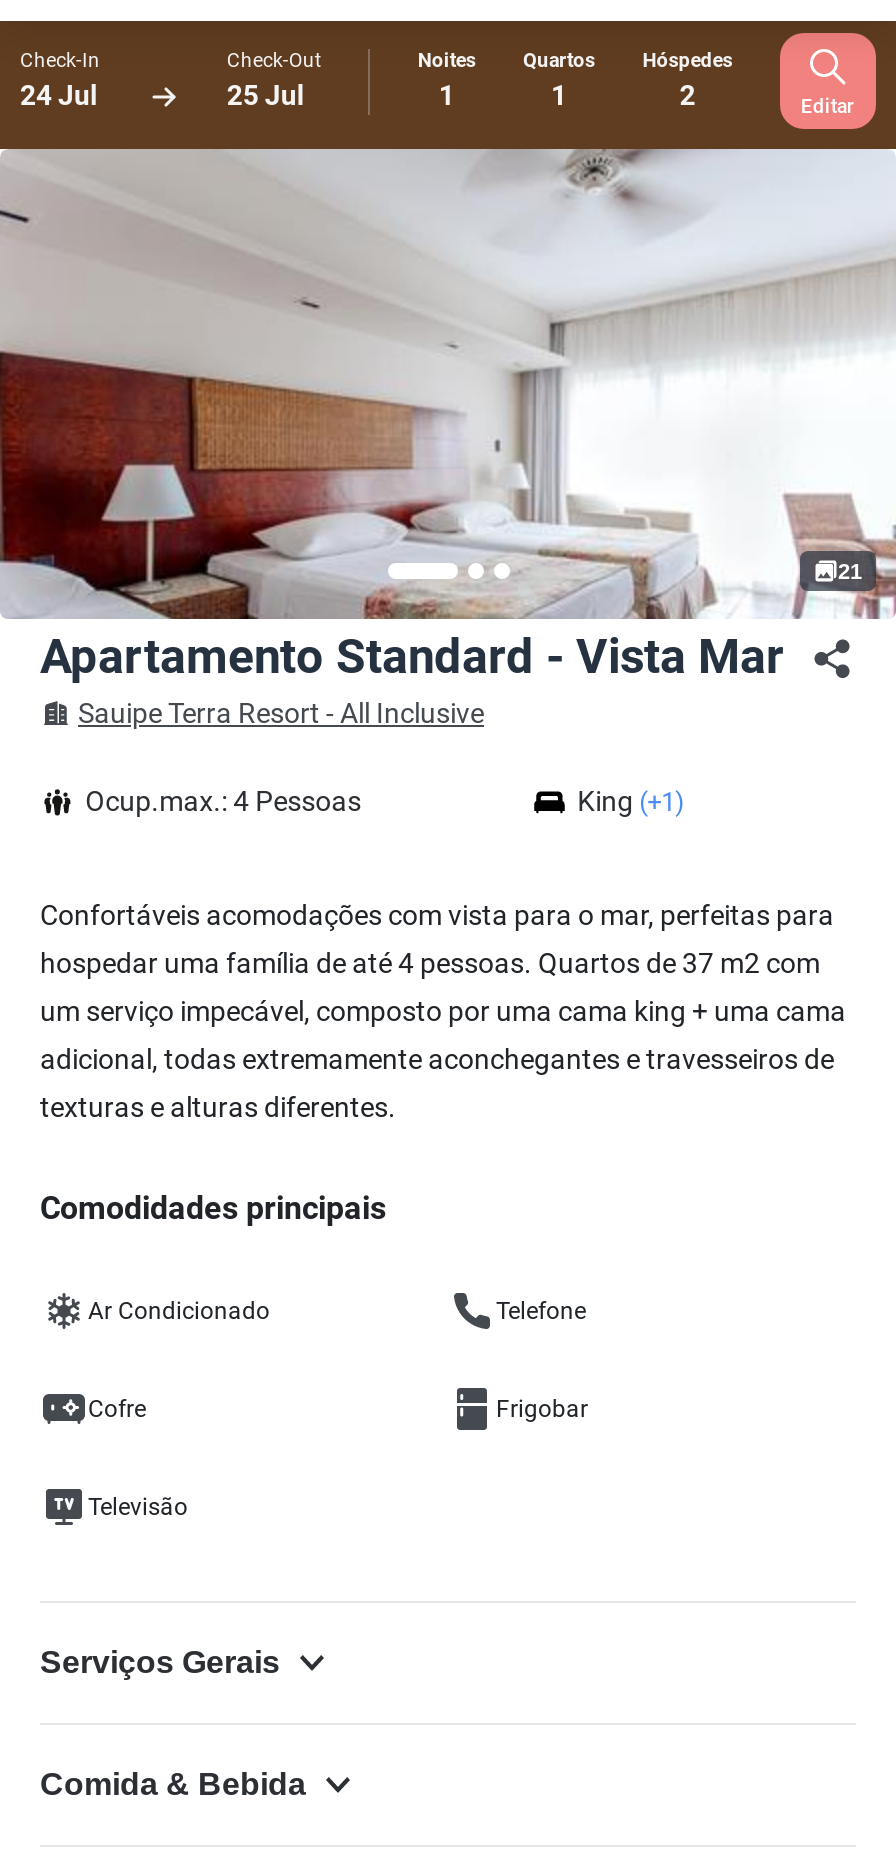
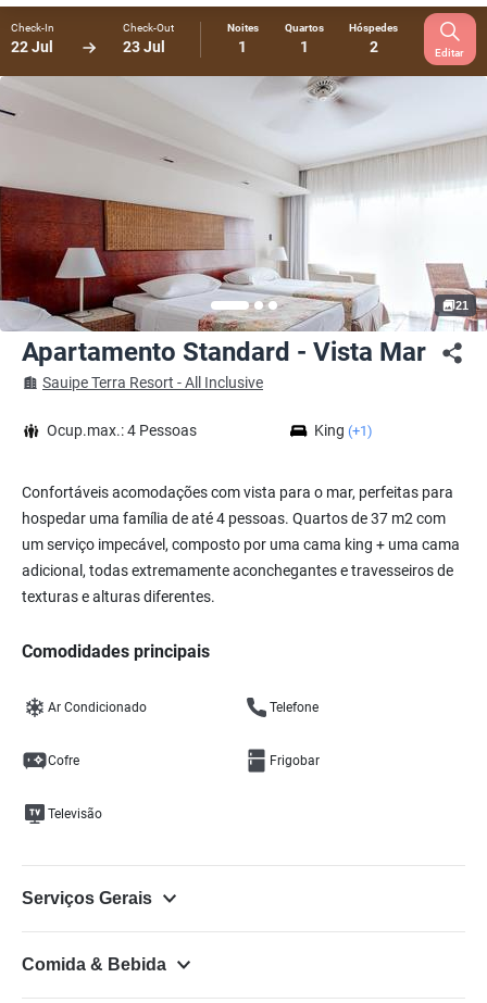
[20,79,98,111] 24 Jul -> [11,38,53,55] 22 Jul
[227,79,305,111] 25 Jul -> [123,38,166,55] 23 Jul

